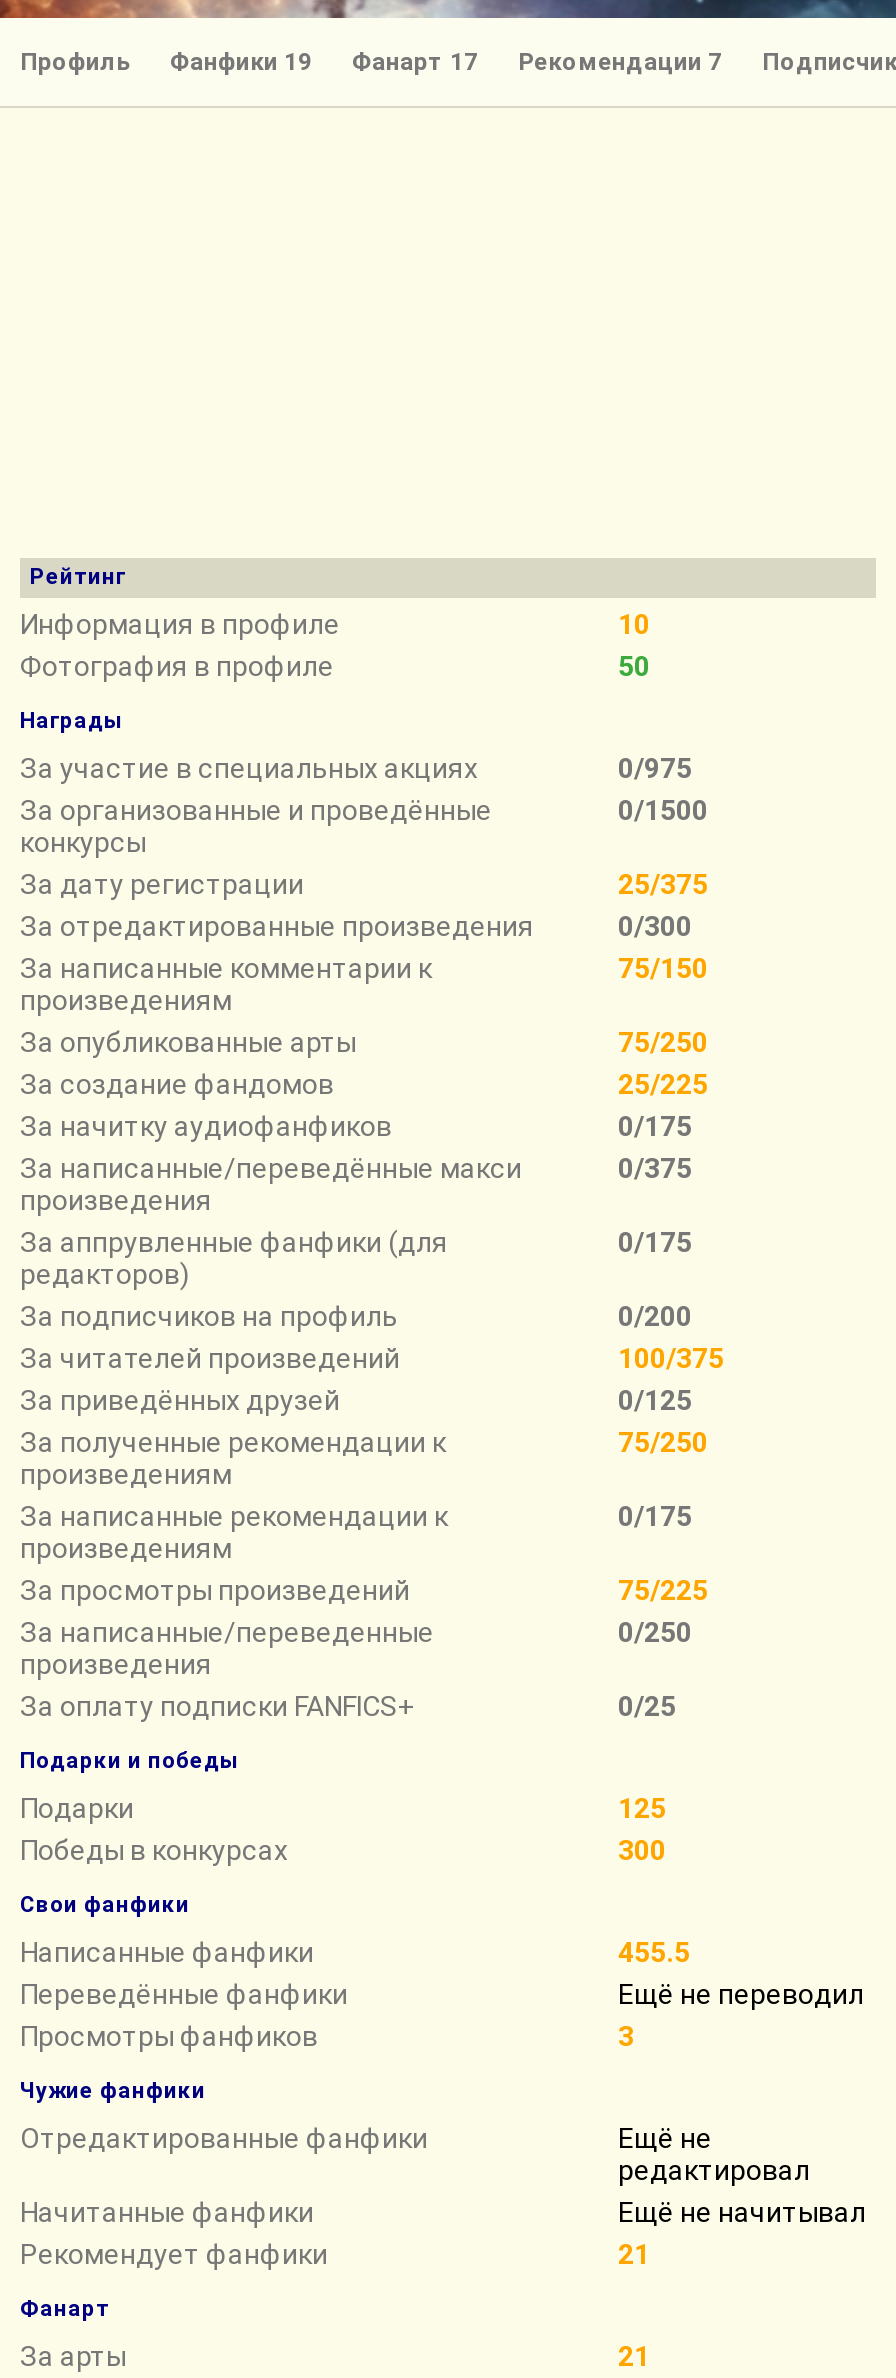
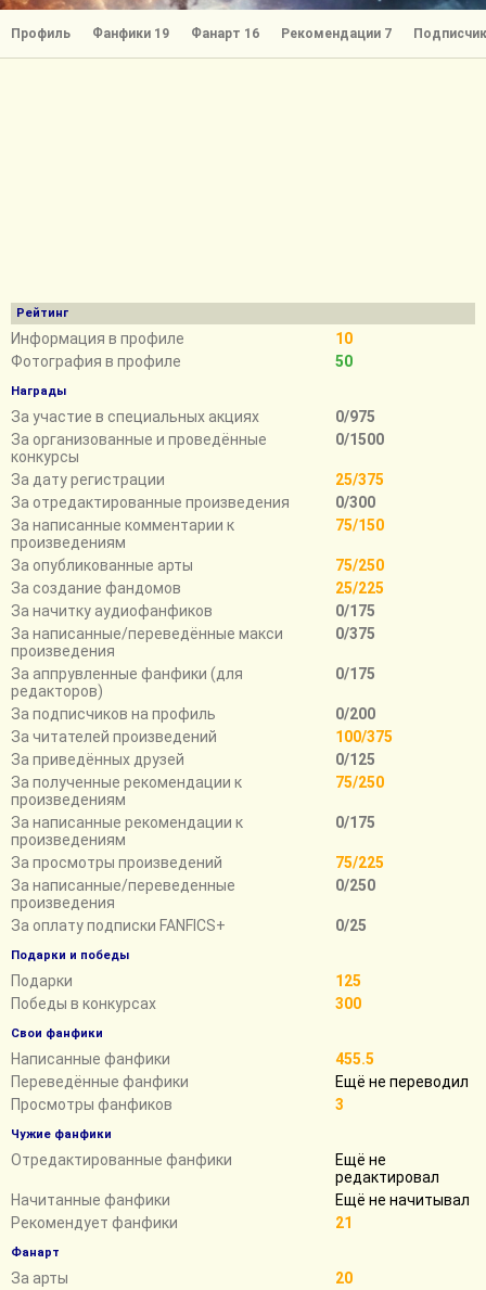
[352,48,478,76] Фанарт 17 -> [191,26,259,41] Фанарт 16
[618,2340,650,2372] 21 -> [335,1269,353,1287] 20

